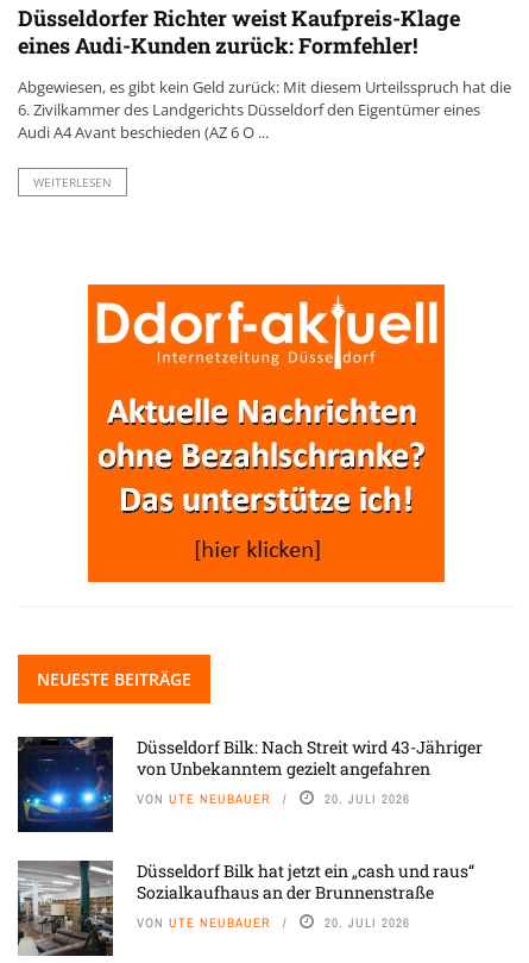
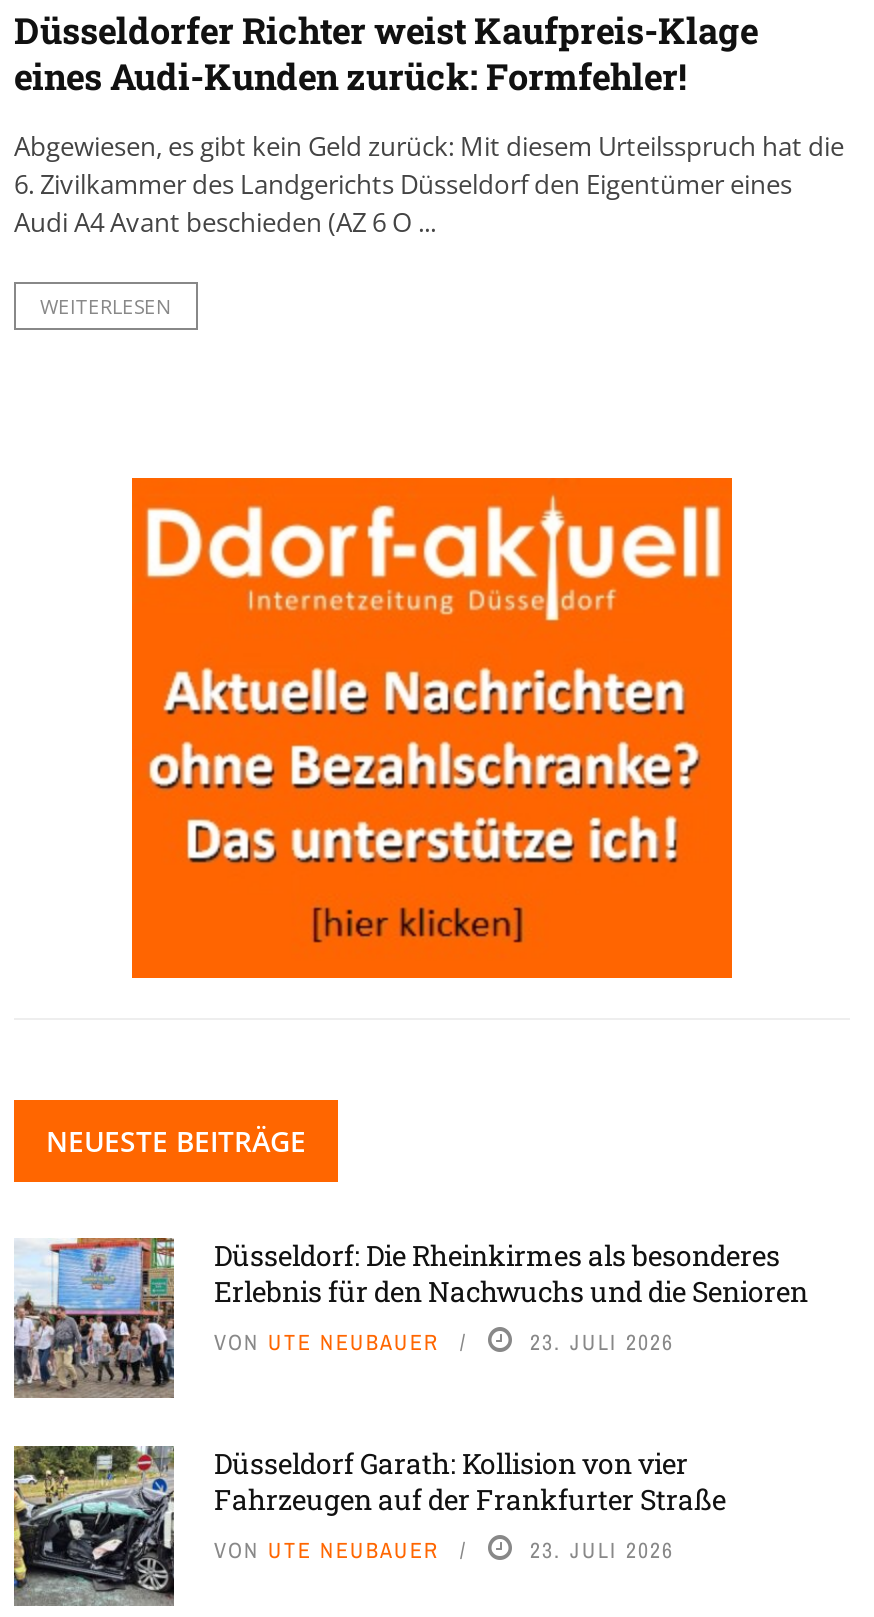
[17,735,483,833] [image] | Düsseldorf Bilk: Nach Streit wird 43-Jähriger | von Unbekanntem gezielt angefahren -> [12,1235,808,1398] [image] | Düsseldorf: Die Rheinkirmes als besonderes | Erlebnis für den Nachwuchs und die Senioren
[325,790,410,807] 20. JULI 2026 -> [530,1327,674,1355] 23. JULI 2026
[17,859,474,956] [image] | Düsseldorf Bilk hat jetzt ein „cash und raus“ | Sozialkaufhaus an der Brunnenstraße -> [12,1443,726,1604] [image] | Düsseldorf Garath: Kollision von vier | Fahrzeugen auf der Frankfurter Straße
[325,914,410,931] 20. JULI 2026 -> [530,1535,674,1563] 23. JULI 2026

